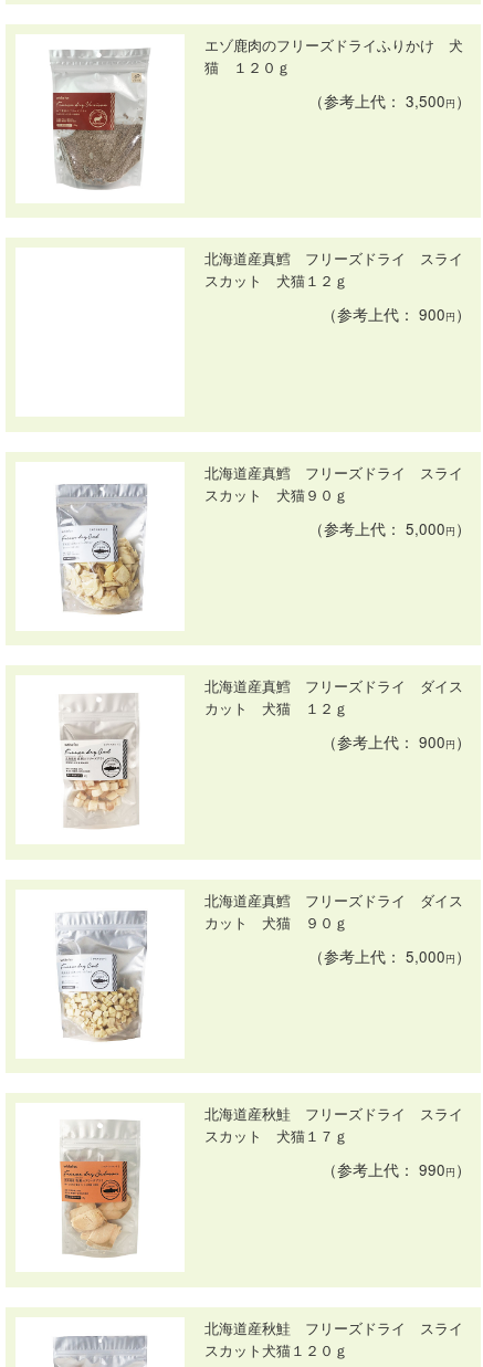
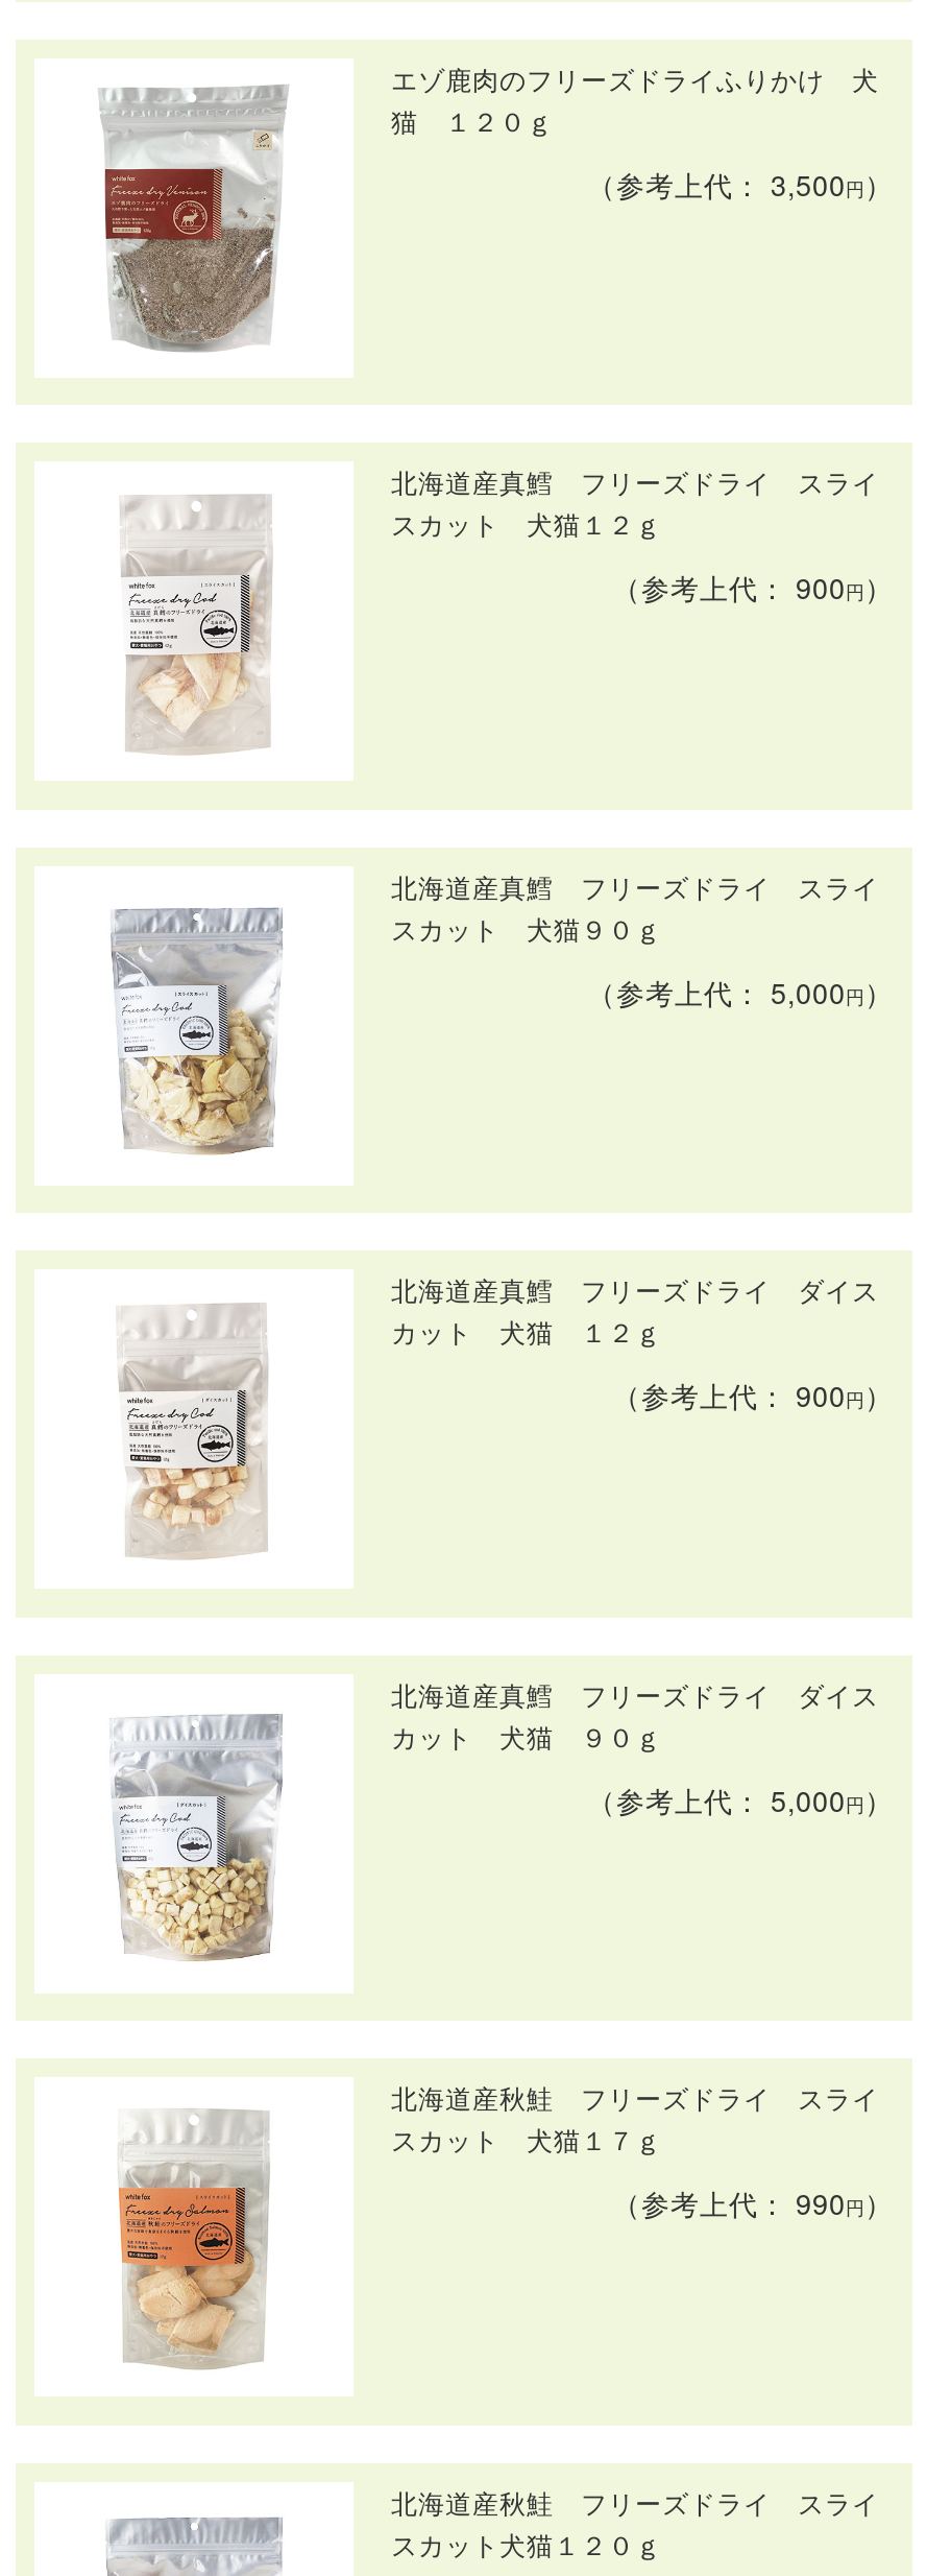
none -> [120,493,274,756] [image]

